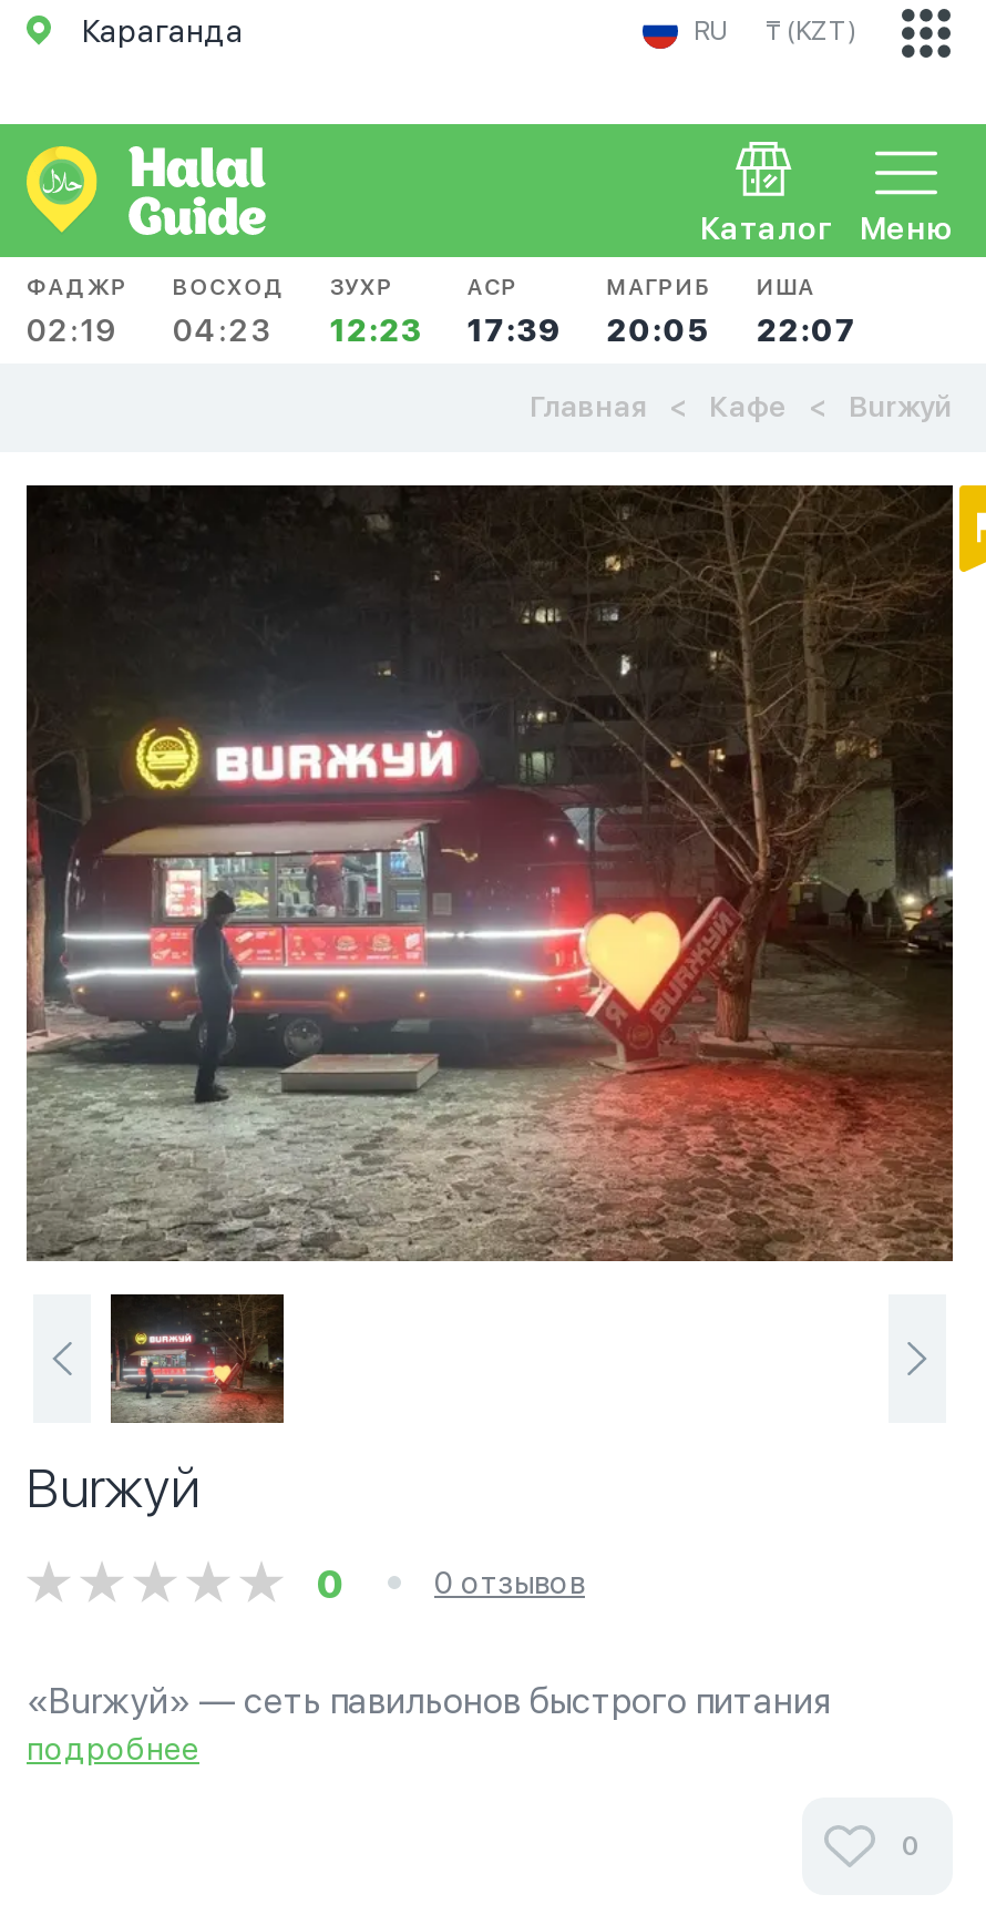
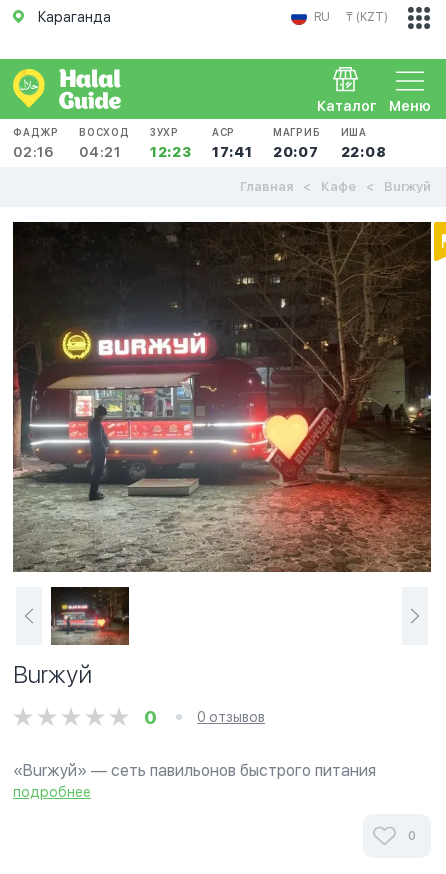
[27,313,117,348] 02:19 -> [13,144,54,160] 02:16
[173,313,273,348] 04:23 -> [79,144,121,160] 04:21
[467,313,562,348] 17:39 -> [212,144,253,160] 17:41
[607,313,709,348] 20:05 -> [273,144,319,160] 20:07
[757,313,857,348] 22:07 -> [341,144,387,160] 22:08

